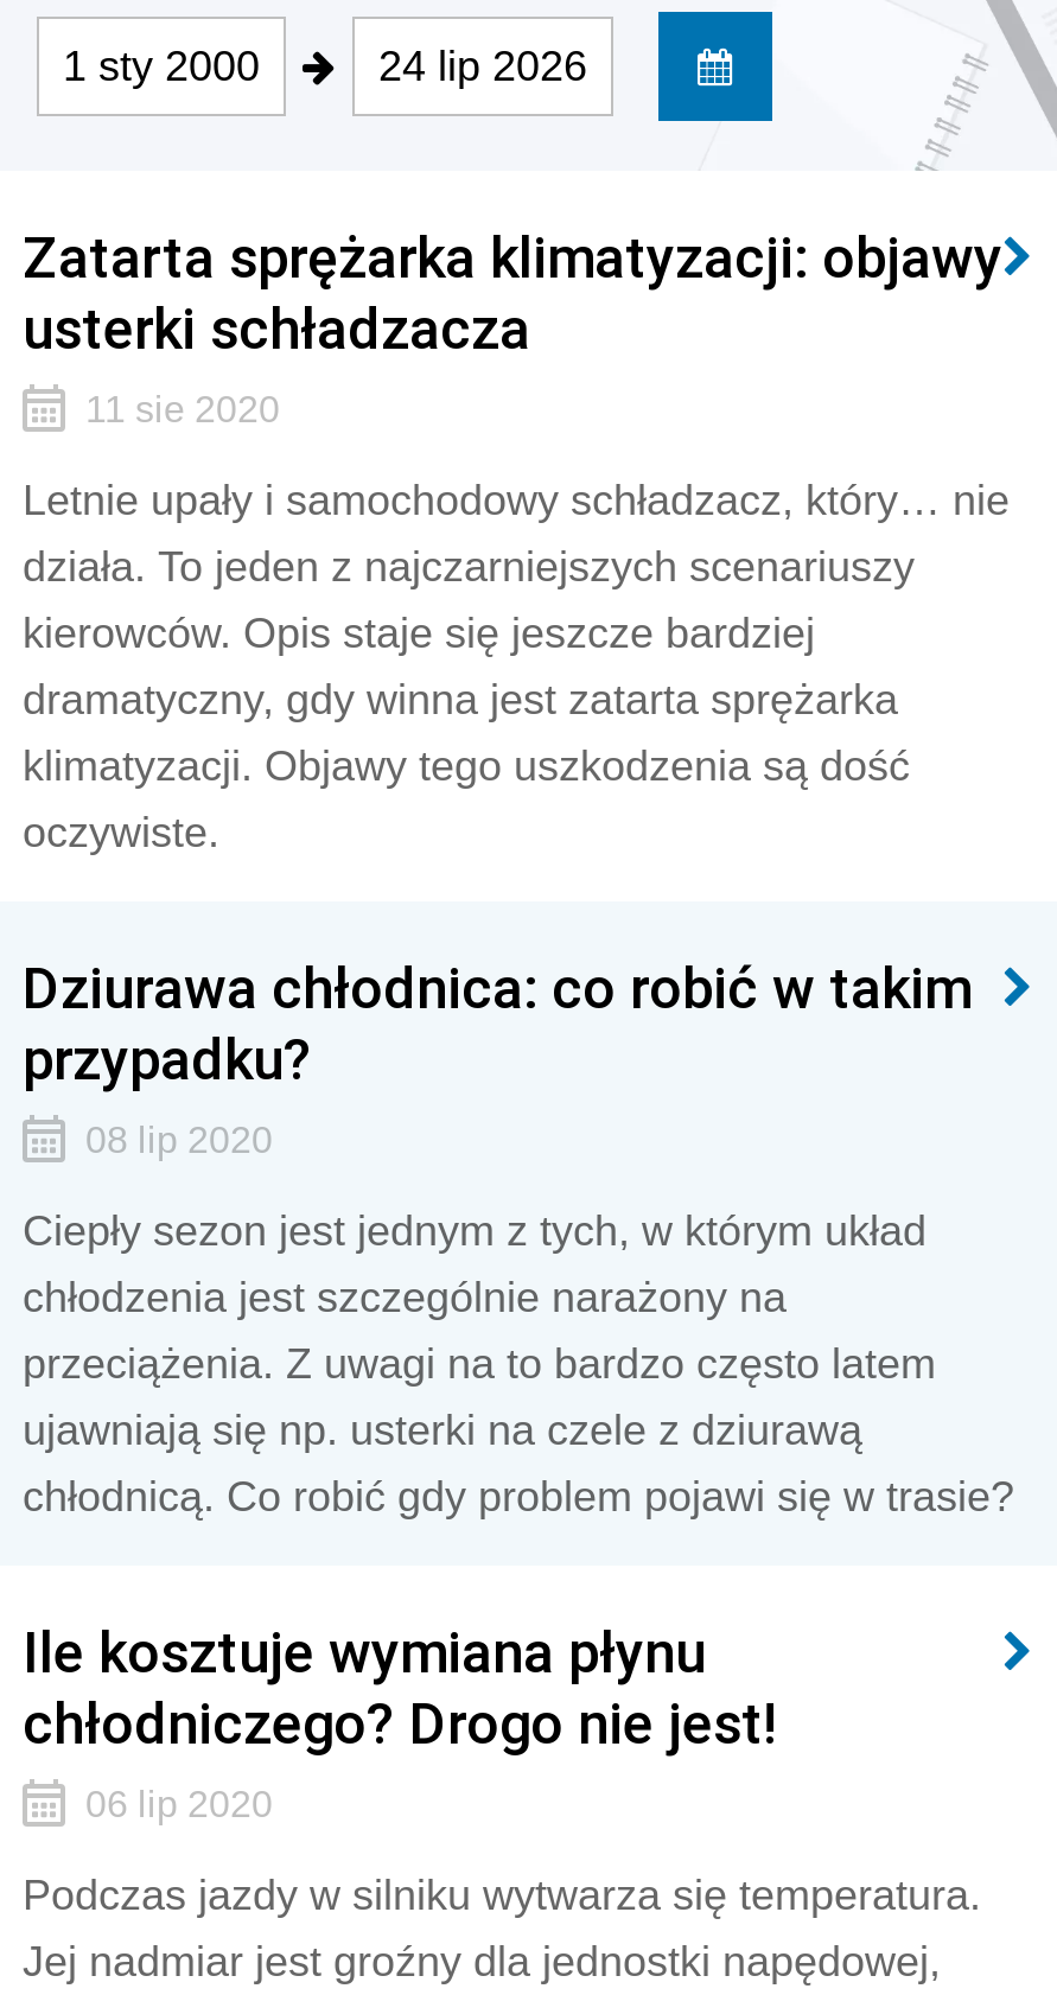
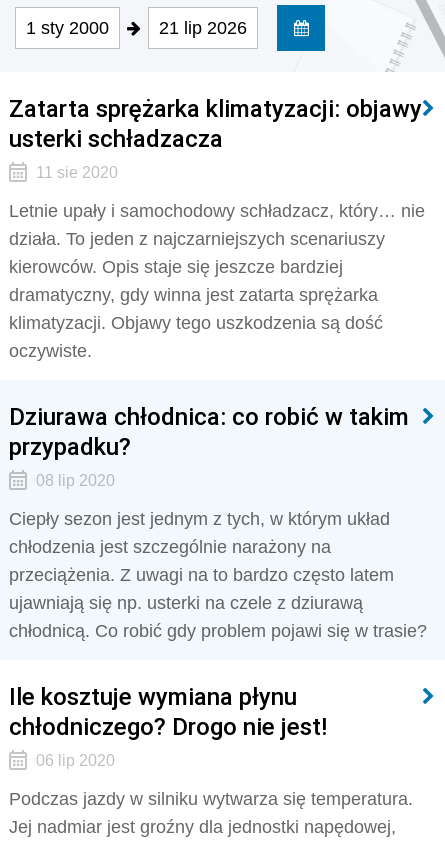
[378,43,587,90] 24 lip 2026 -> [159,18,247,38] 21 lip 2026

